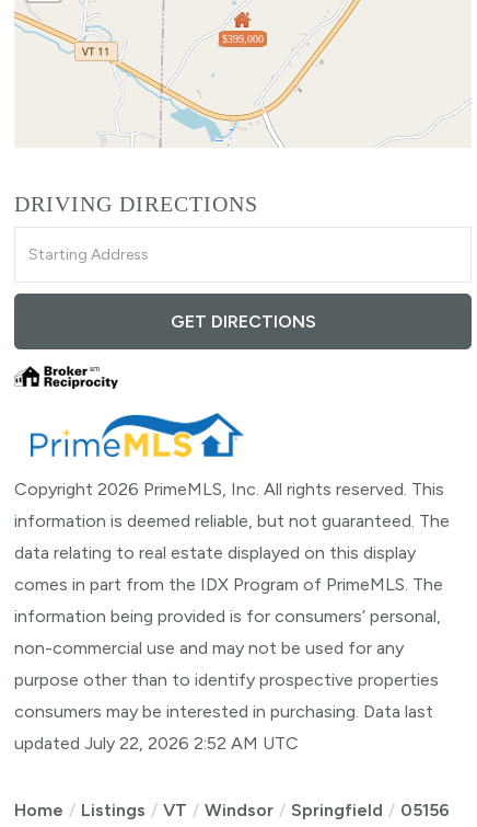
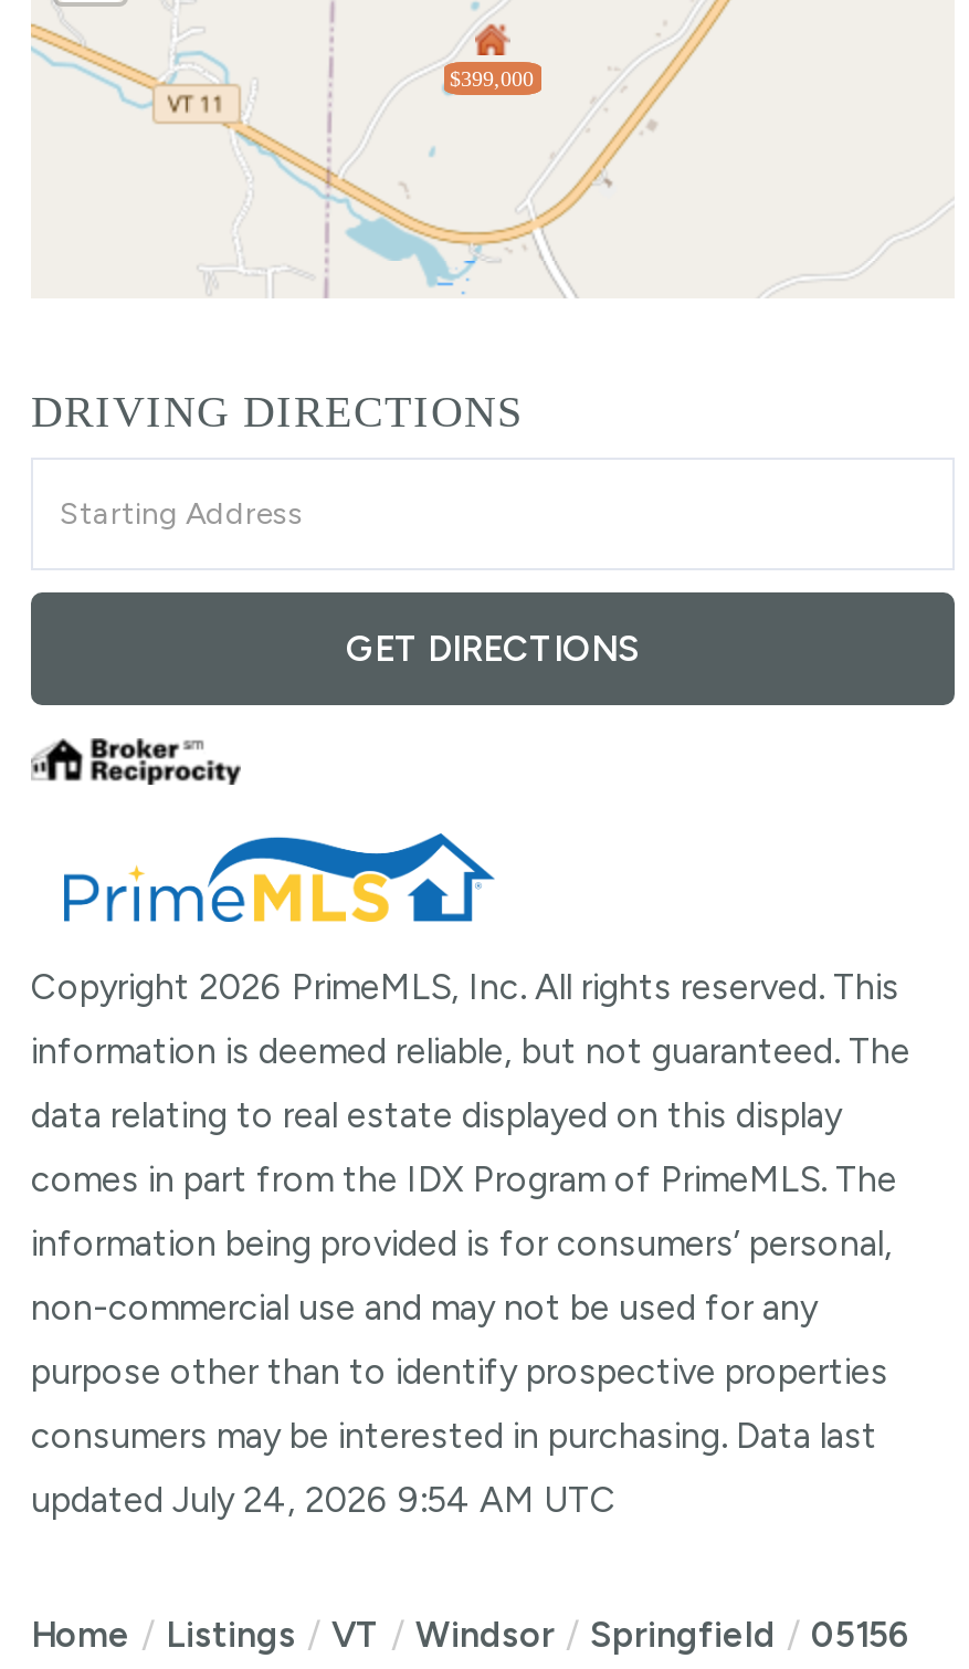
[14,733,299,754] updated July 22, 2026 2:52 AM UTC -> [31,1480,617,1522] updated July 24, 2026 9:54 AM UTC

